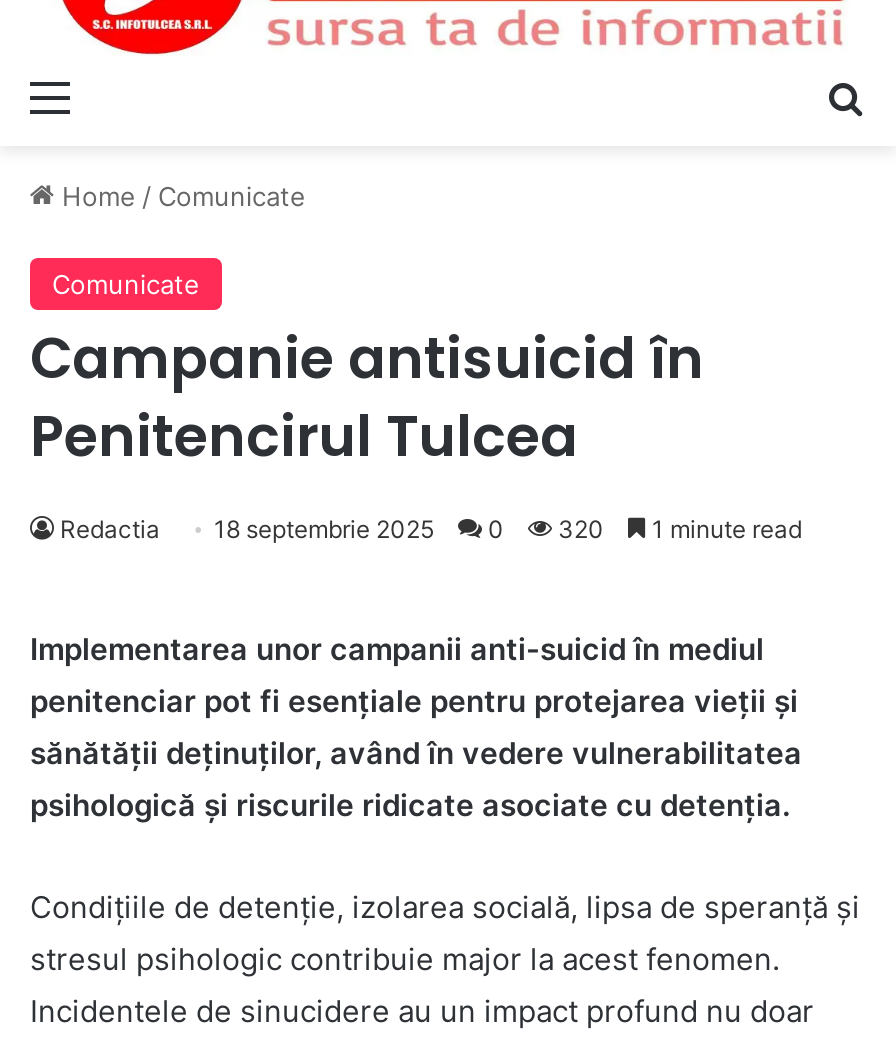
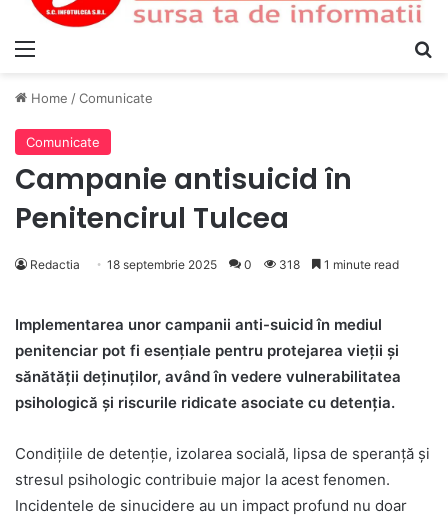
[60,514,802,544] Redactia 18 septembrie 2025 0 320 1 minute read -> [30,257,399,272] Redactia 18 septembrie 2025 0 318 1 minute read

